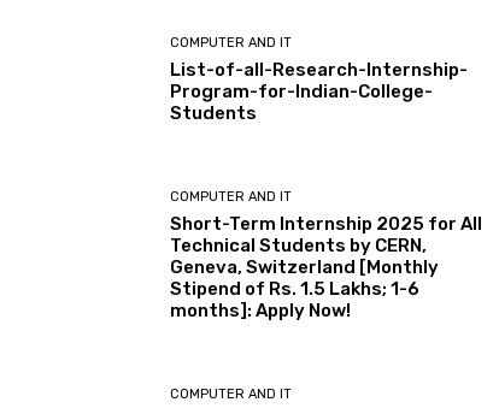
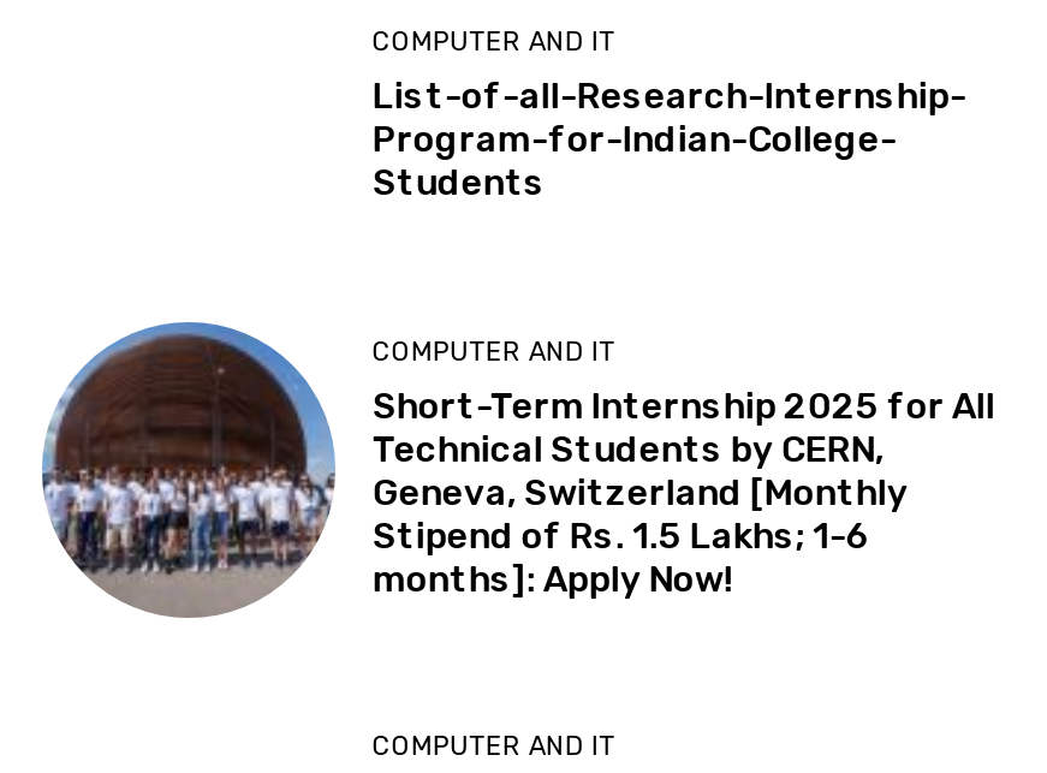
none -> [40,320,338,620] [image]

